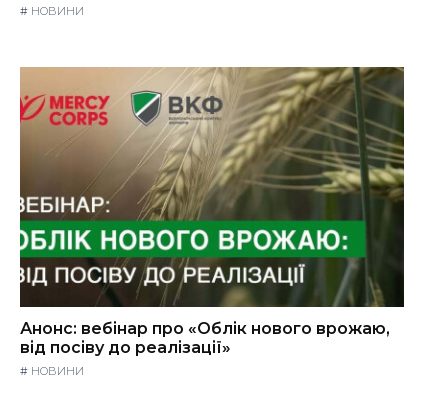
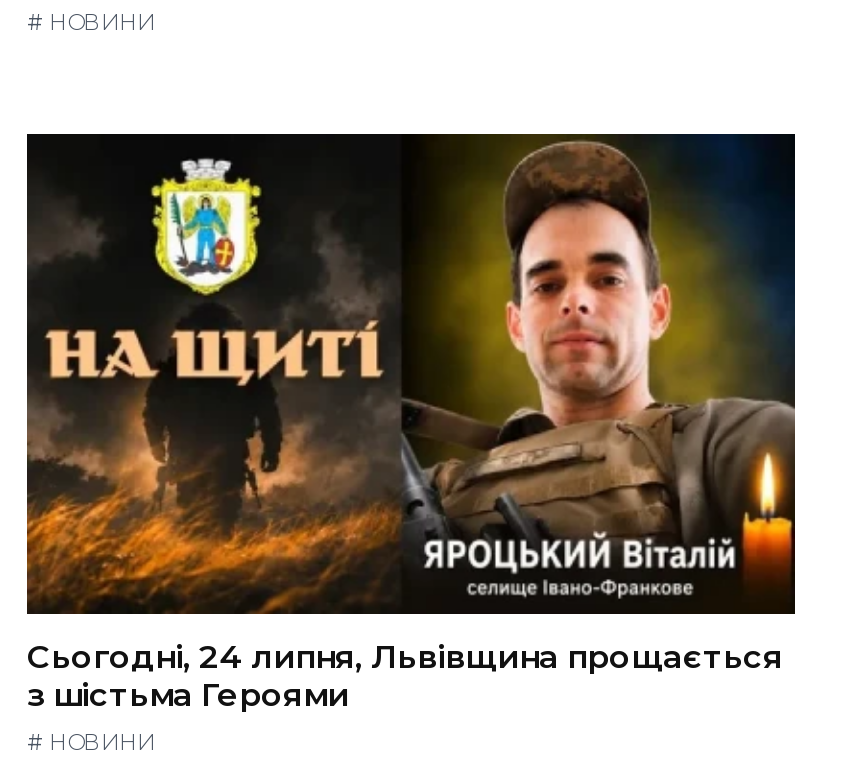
[19,66,405,357] [image] | Анонс: вебінар про «Облік нового врожаю, | від посіву до реалізації» -> [25,132,797,715] [image] | Сьогодні, 24 липня, Львівщина прощається | з шістьма Героями

